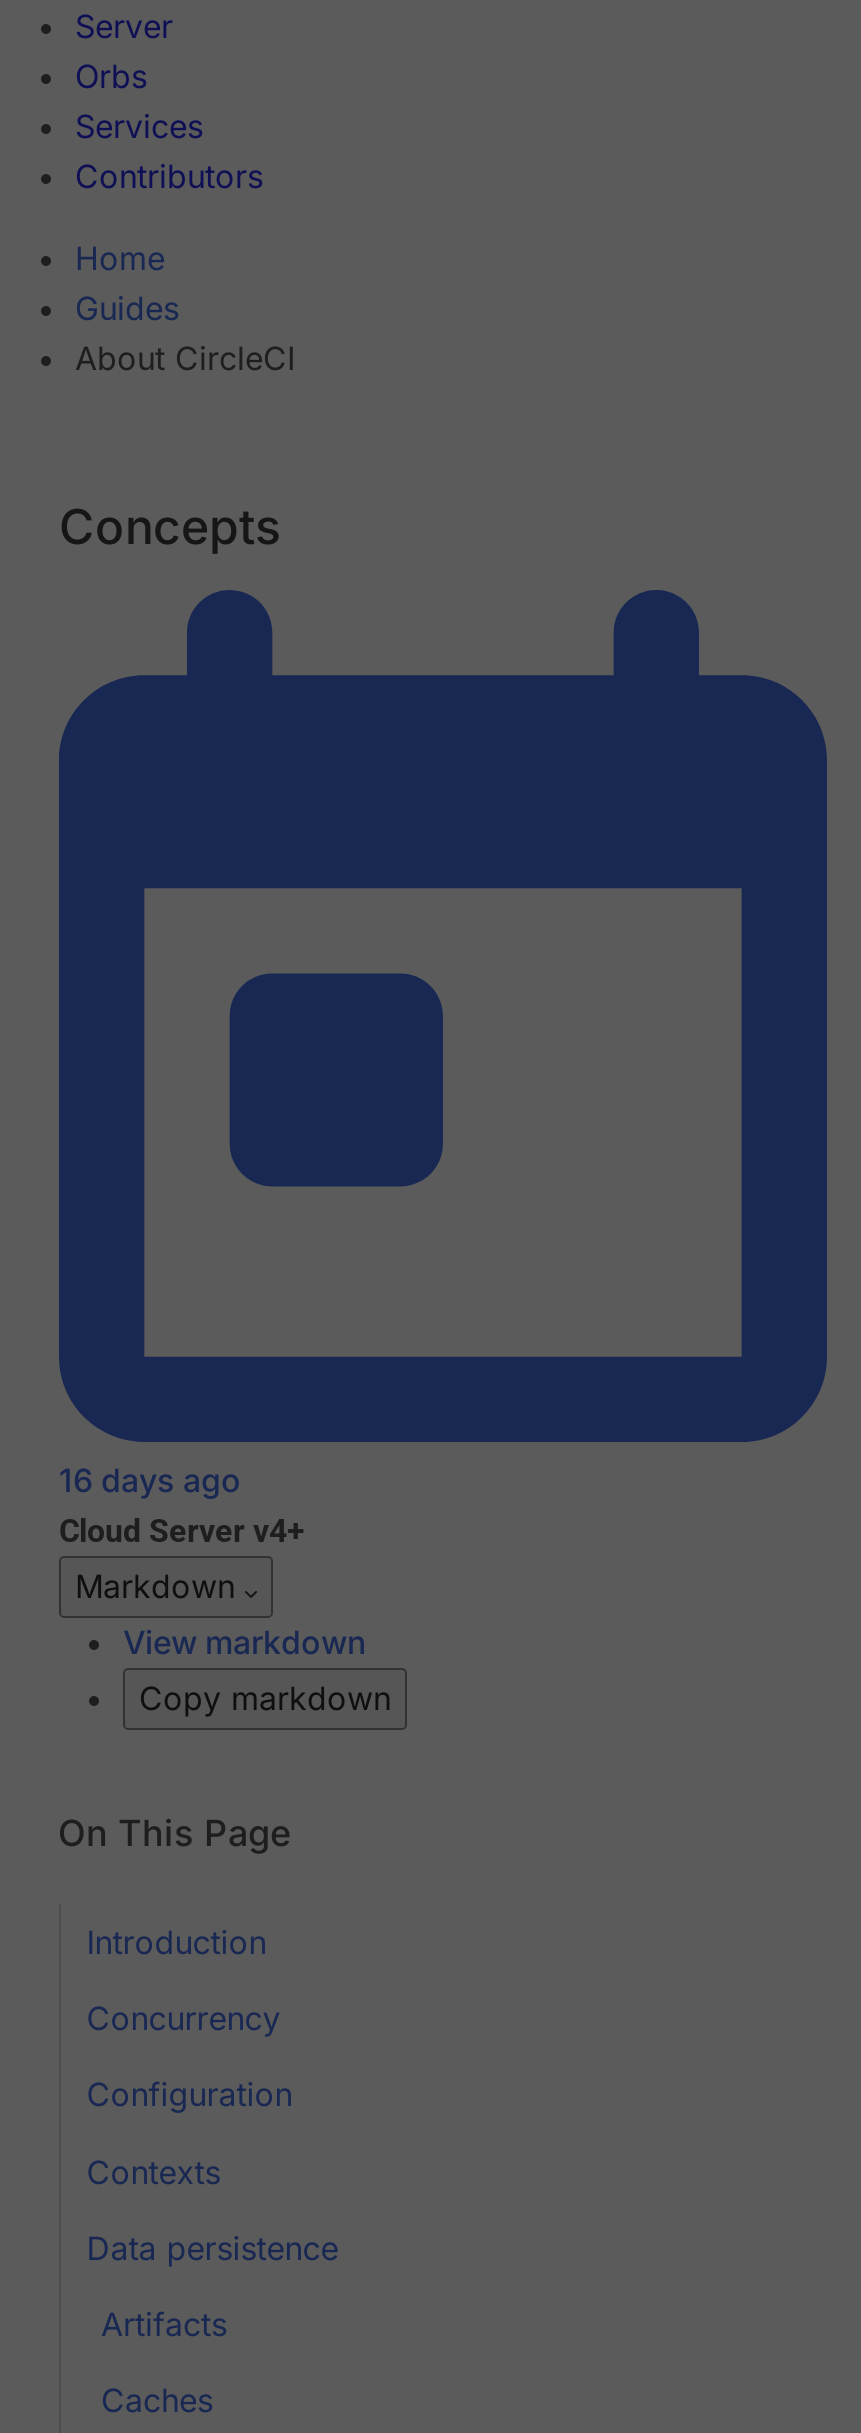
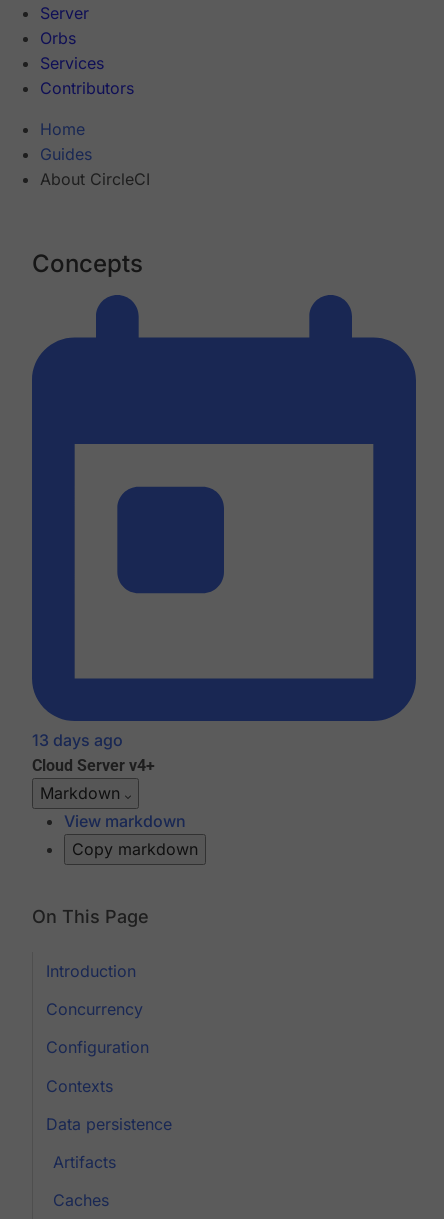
[59,1461,241,1501] 16 days ago -> [32,730,123,750] 13 days ago

